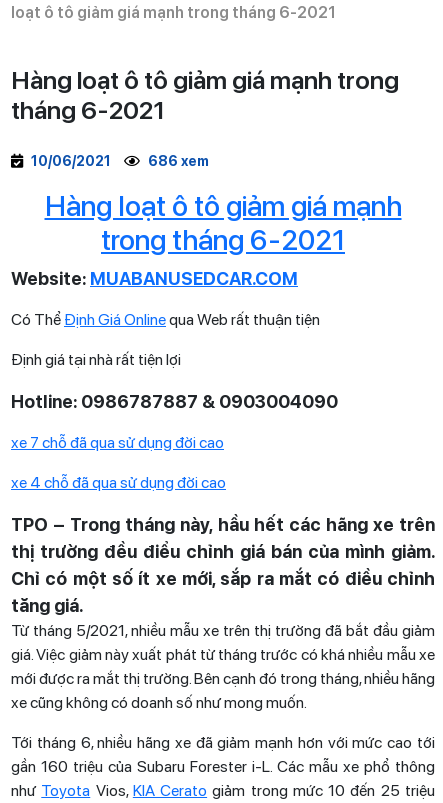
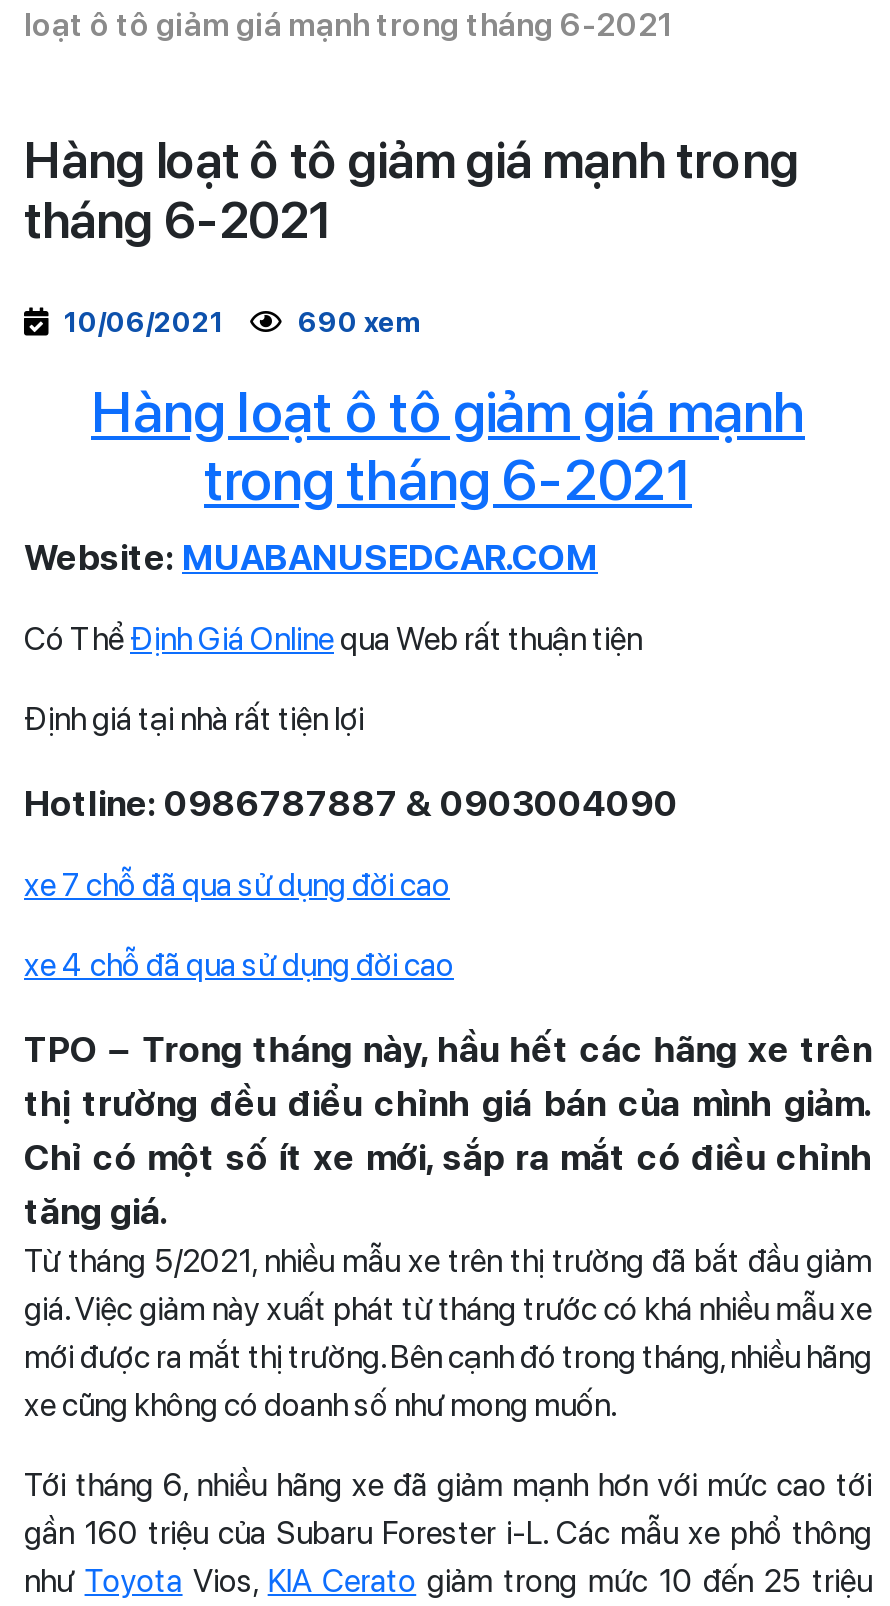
[145,153,209,169] 686 xem -> [292,306,420,338] 690 xem

